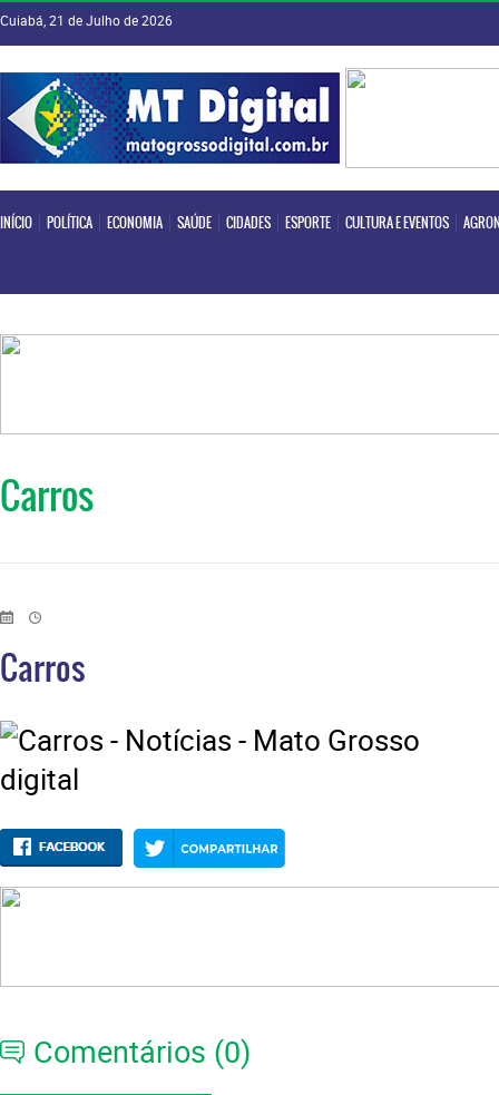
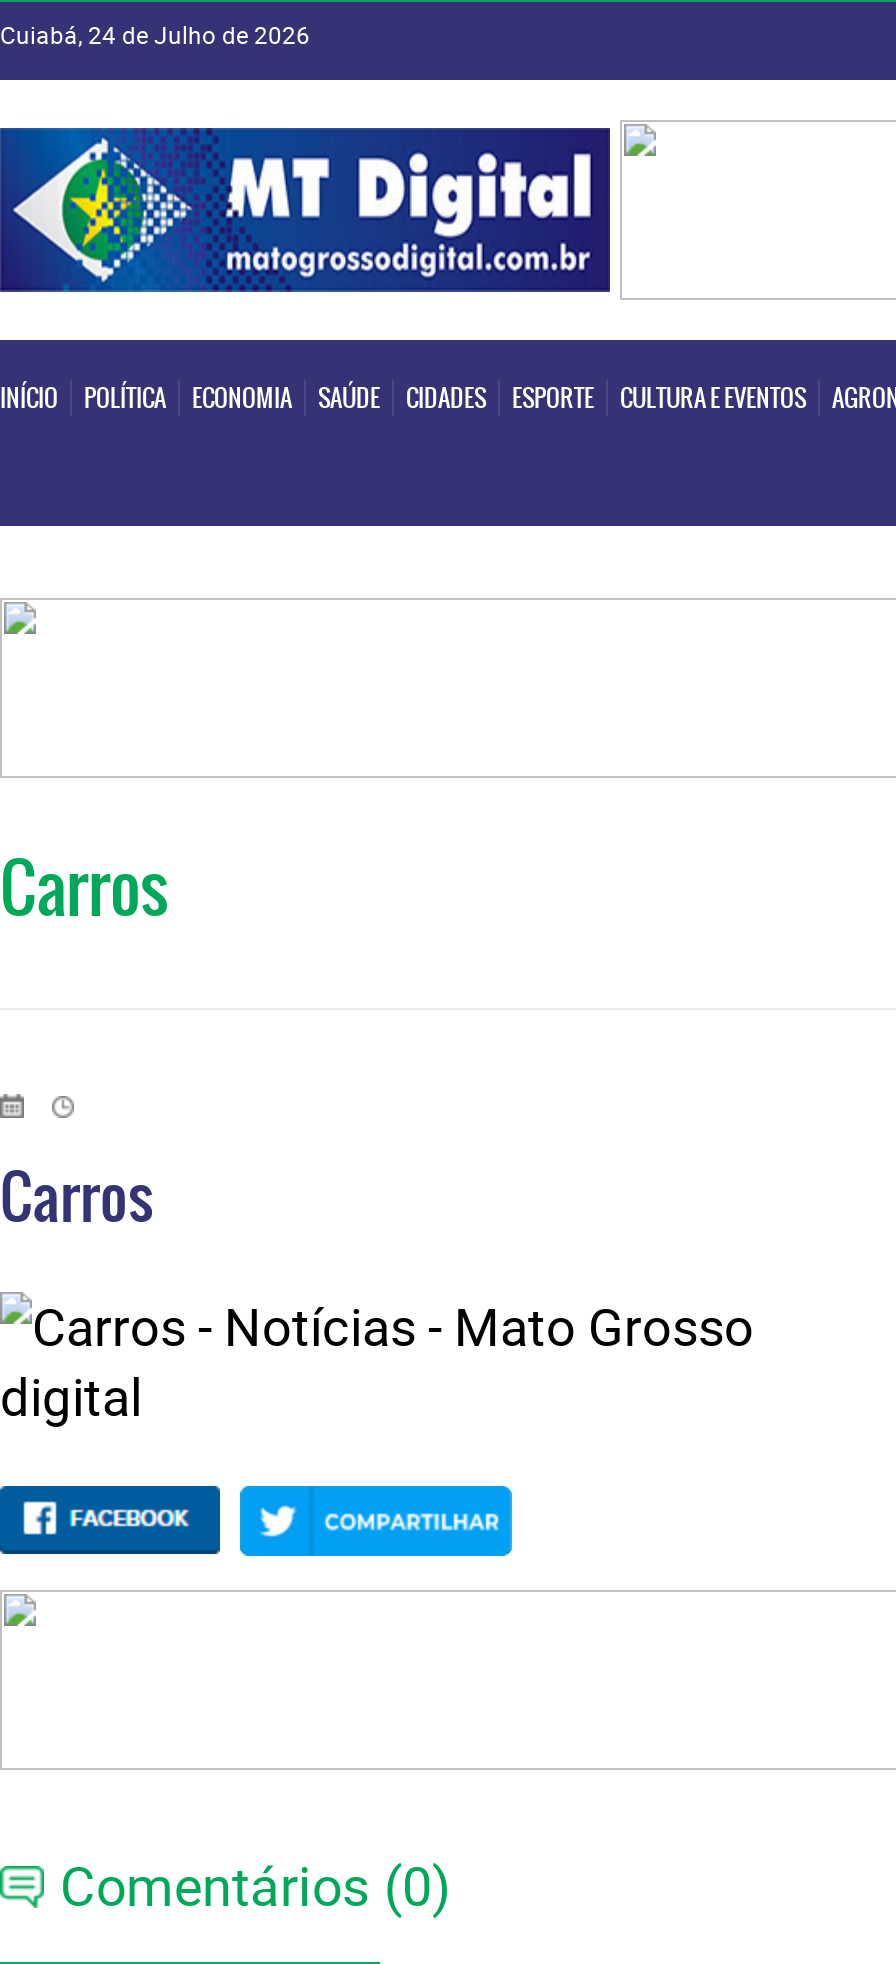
[0,11,173,29] Cuiabá, 21 de Julho de 2026 -> [0,18,310,50] Cuiabá, 24 de Julho de 2026

